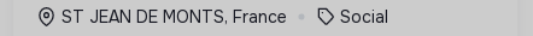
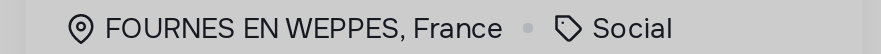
[61,6,287,27] ST JEAN DE MONTS, France -> [105,9,503,45] FOURNES EN WEPPES, France

